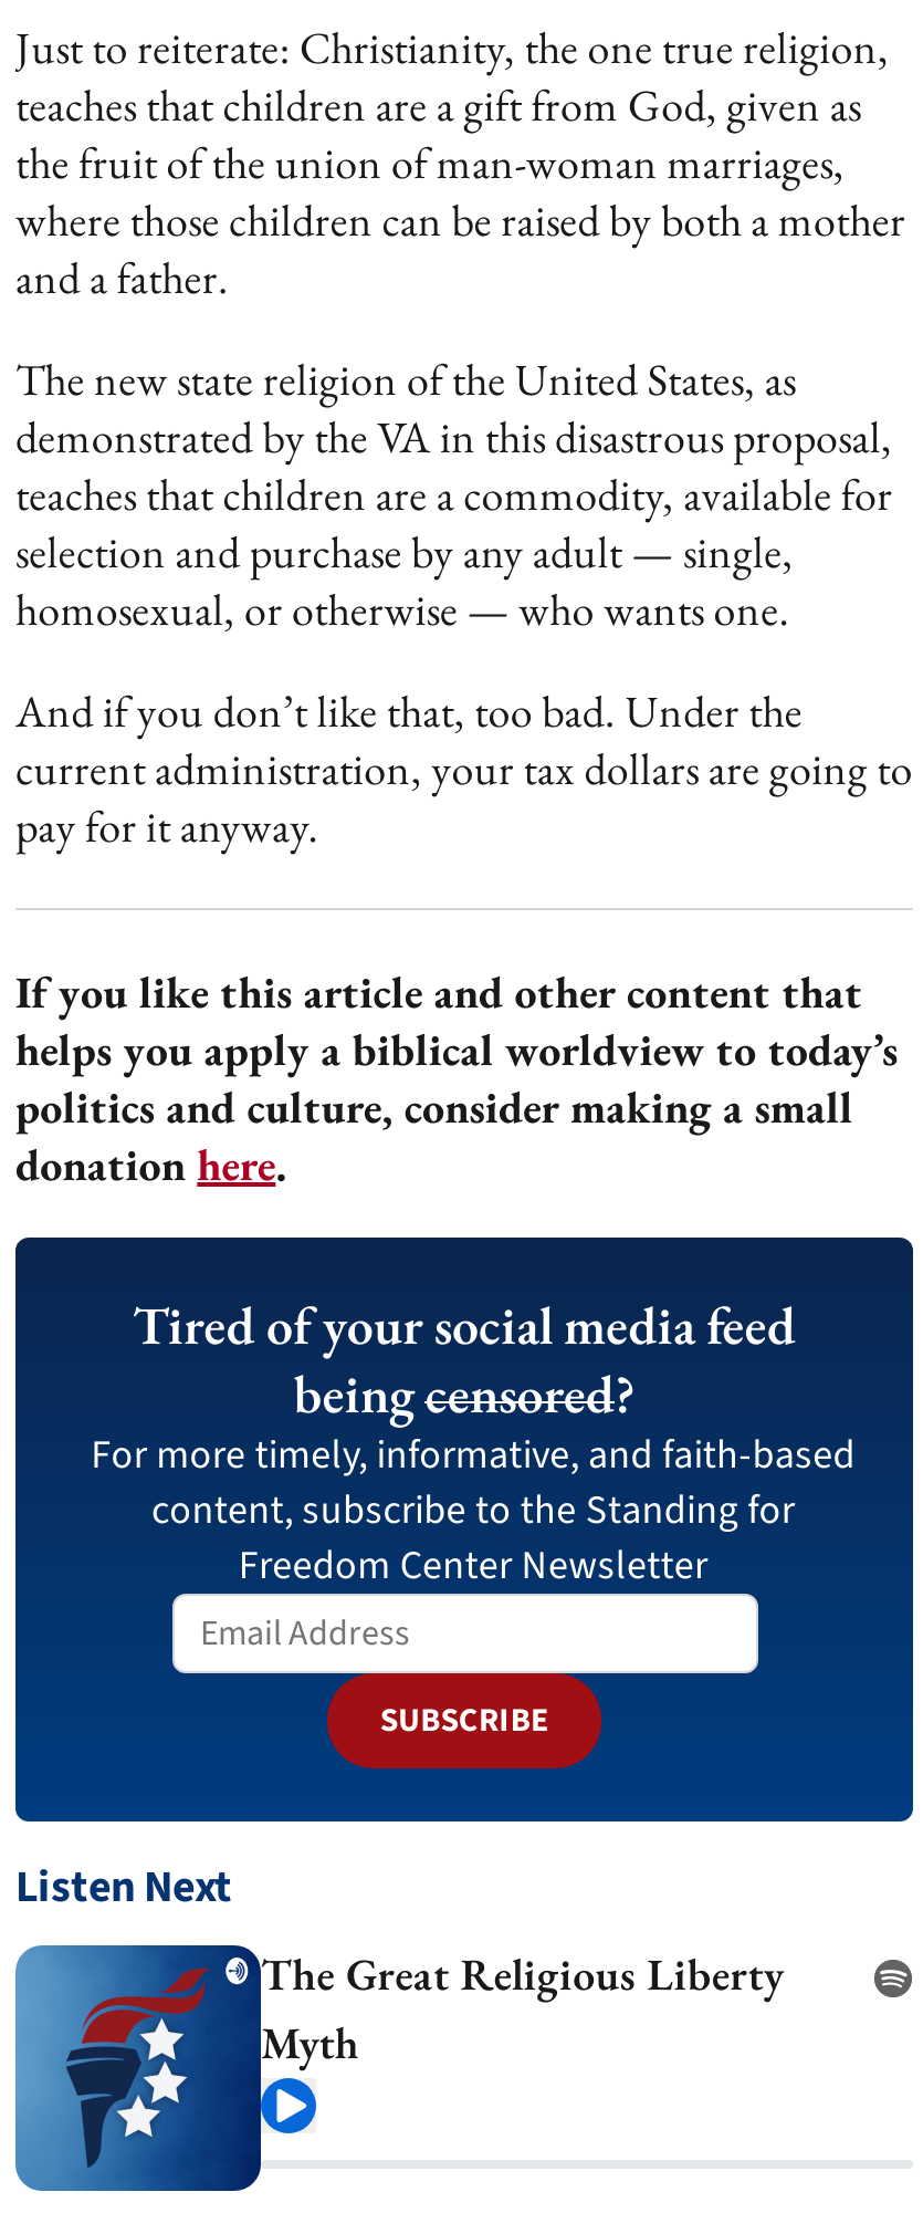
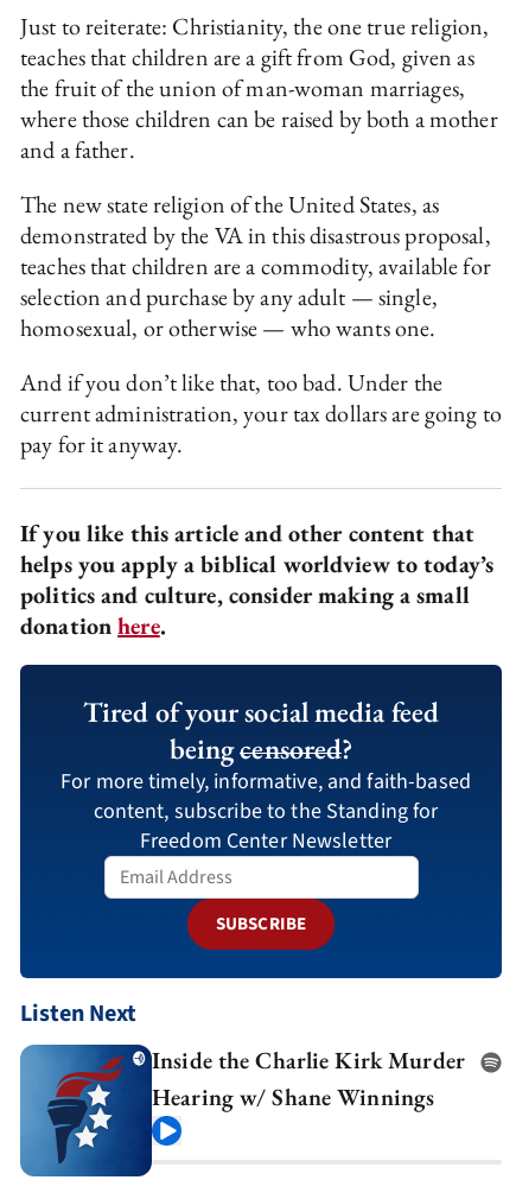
[261,1946,784,2072] The Great Religious Liberty | Myth -> [152,1045,465,1113] Inside the Charlie Kirk Murder | Hearing w/ Shane Winnings

